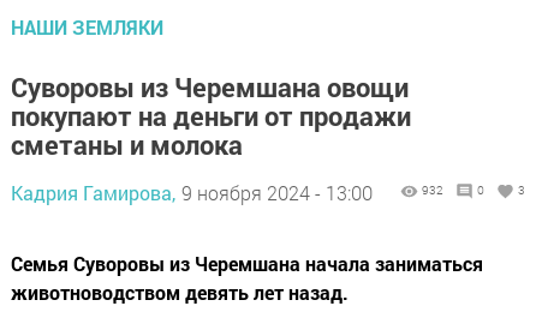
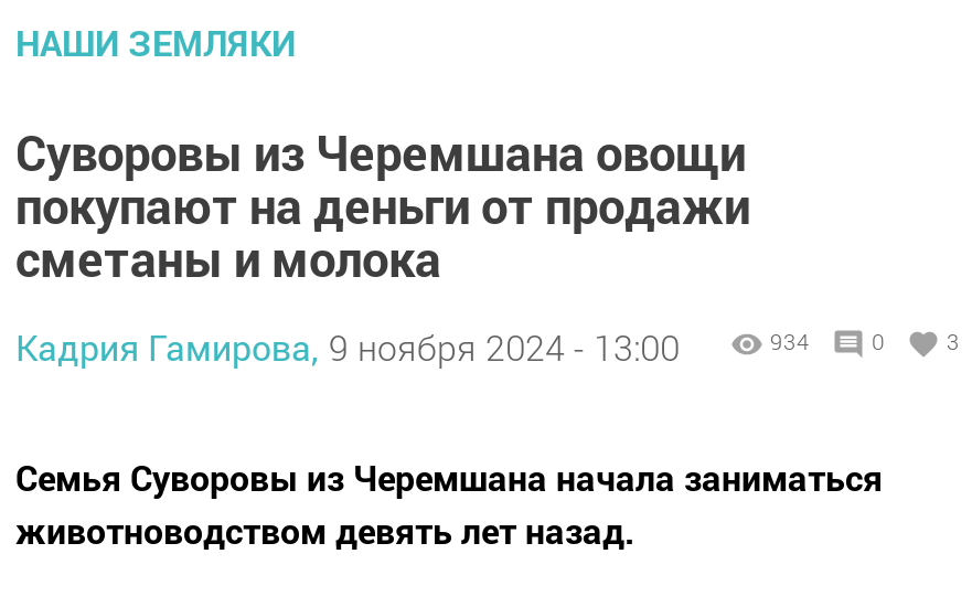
[422,183,443,198] 932 -> [770,328,810,357] 934

